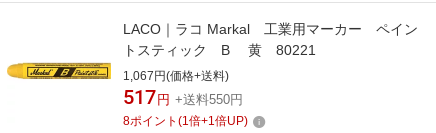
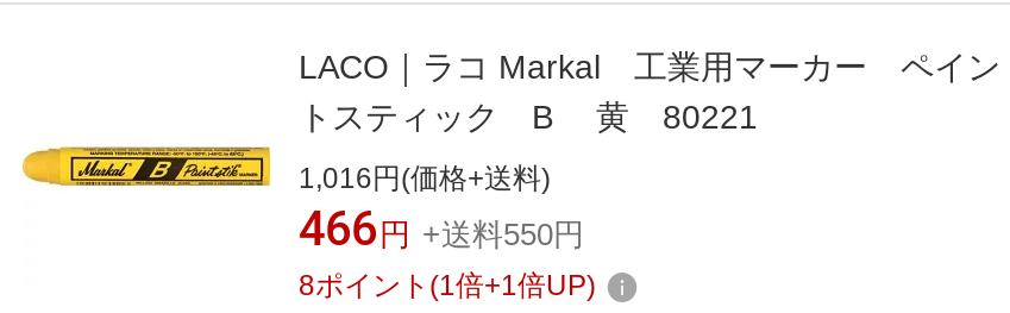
[123,69,229,83] 1,067円(価格+送料) -> [299,162,551,195] 1,016円(価格+送料)
[123,85,243,109] 517円 +送料550円 -> [299,200,584,257] 466円 +送料550円

